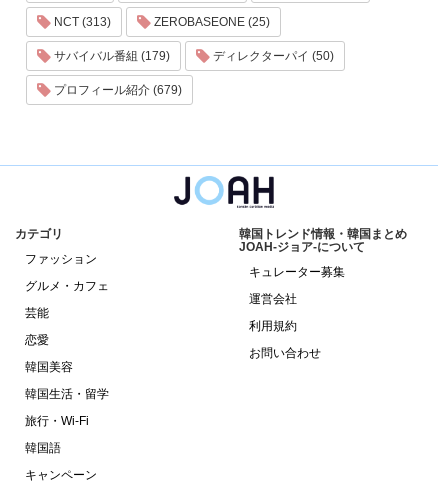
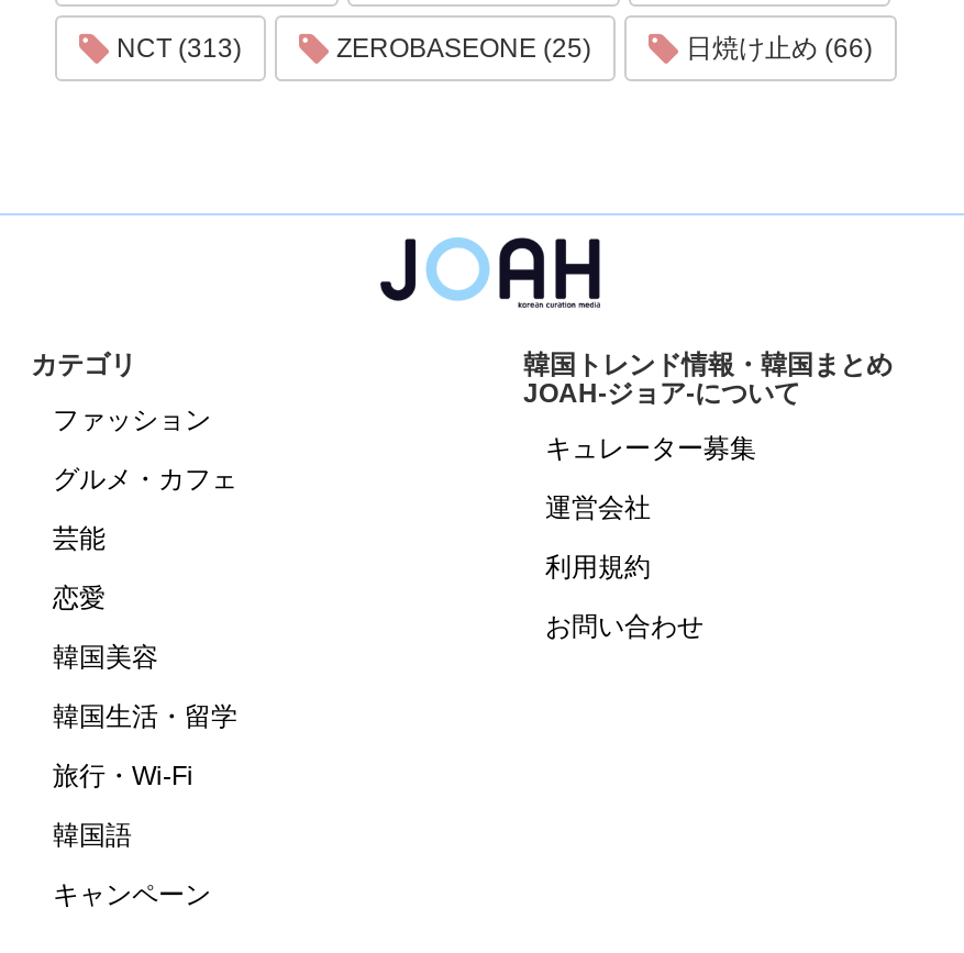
[51,49,334,97] サバイバル番組 (179) | ディレクターパイ (50) | プロフィール紹介 (679) -> [679,33,873,64] 日焼け止め (66)

